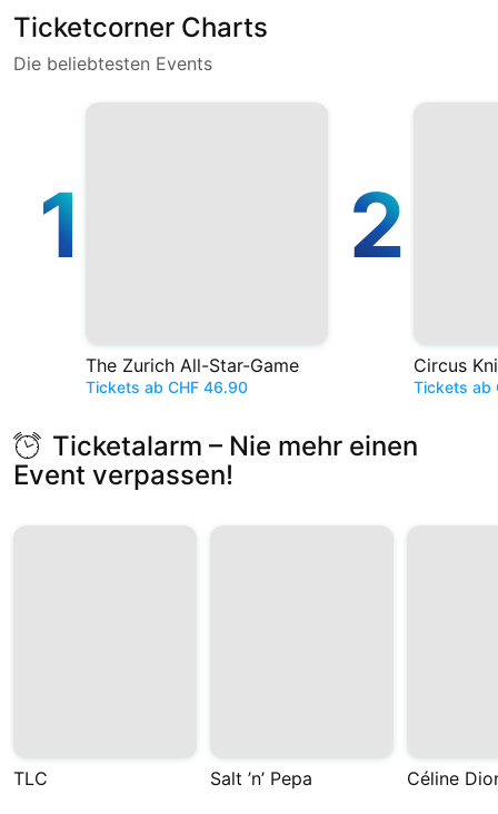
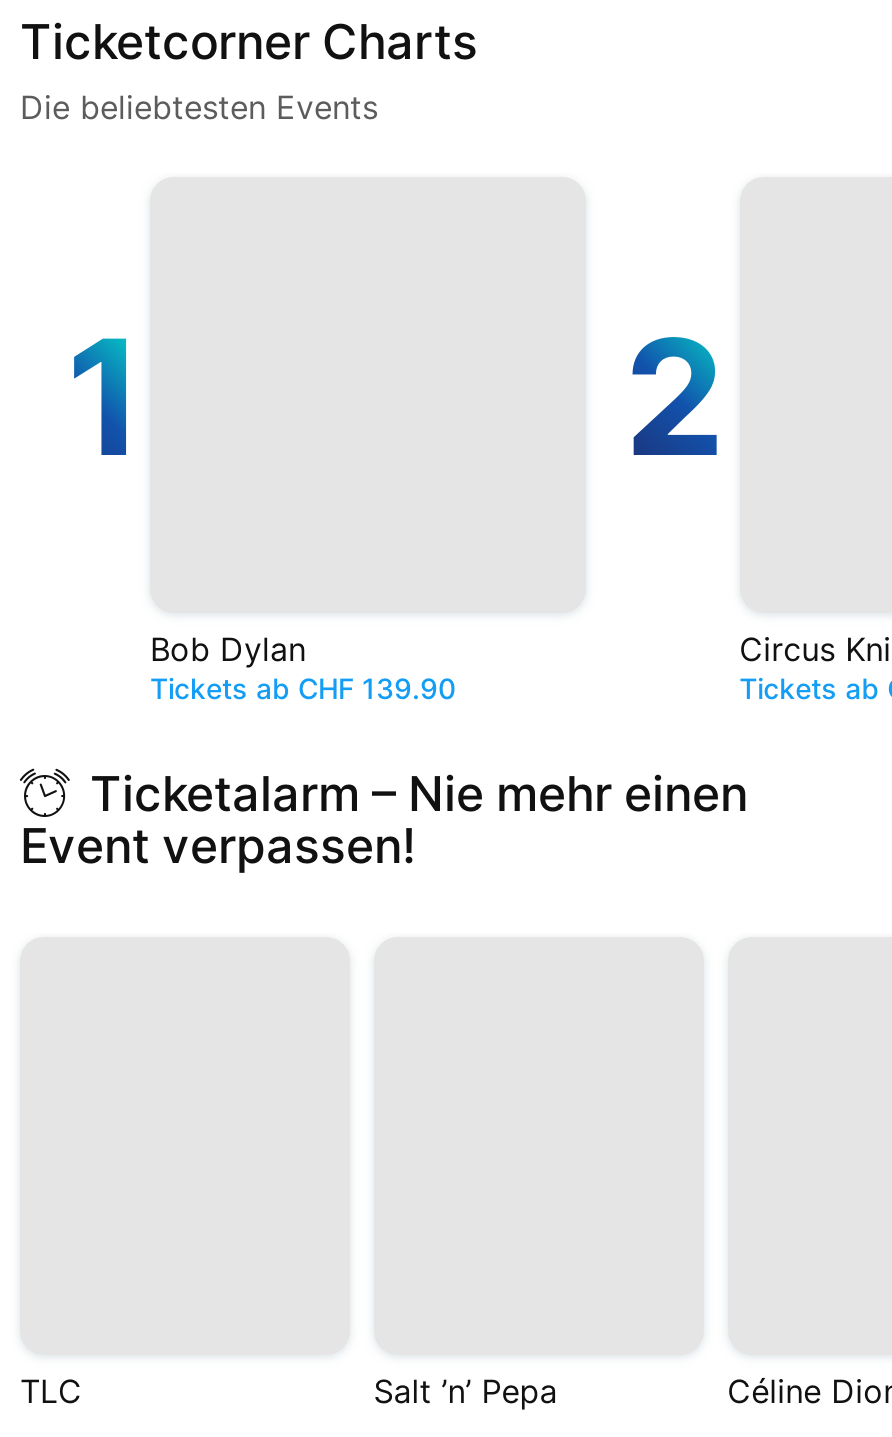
[86,354,299,396] The Zurich All-Star-Game | Tickets ab CHF 46.90 -> [150,629,456,705] Bob Dylan | Tickets ab CHF 139.90

